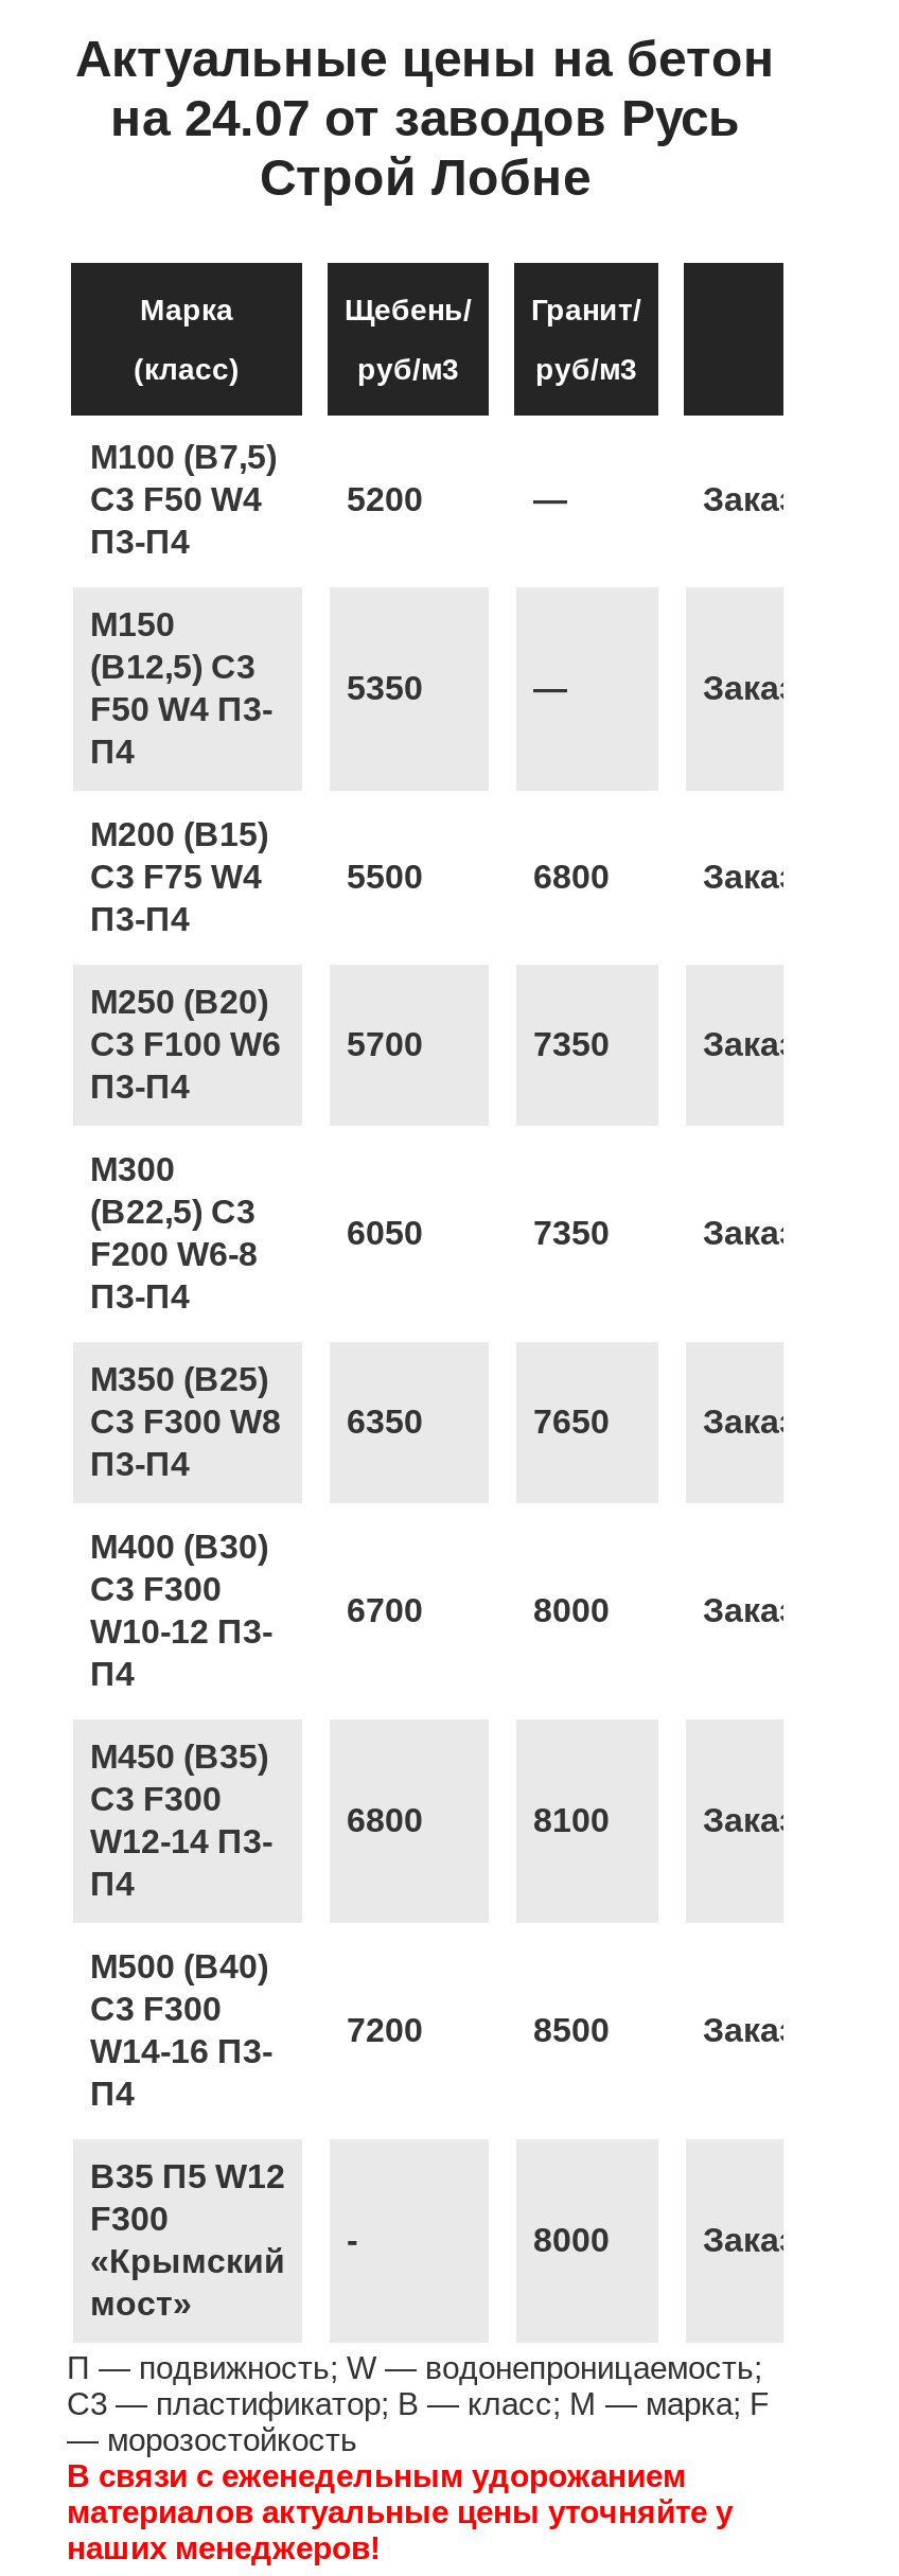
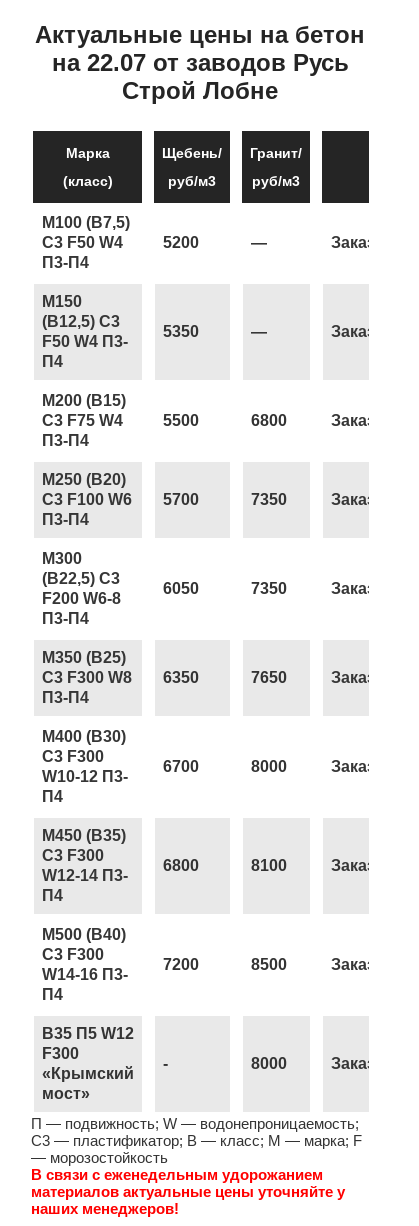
[110,89,740,146] на 24.07 от заводов Русь -> [51,49,348,76] на 22.07 от заводов Русь

